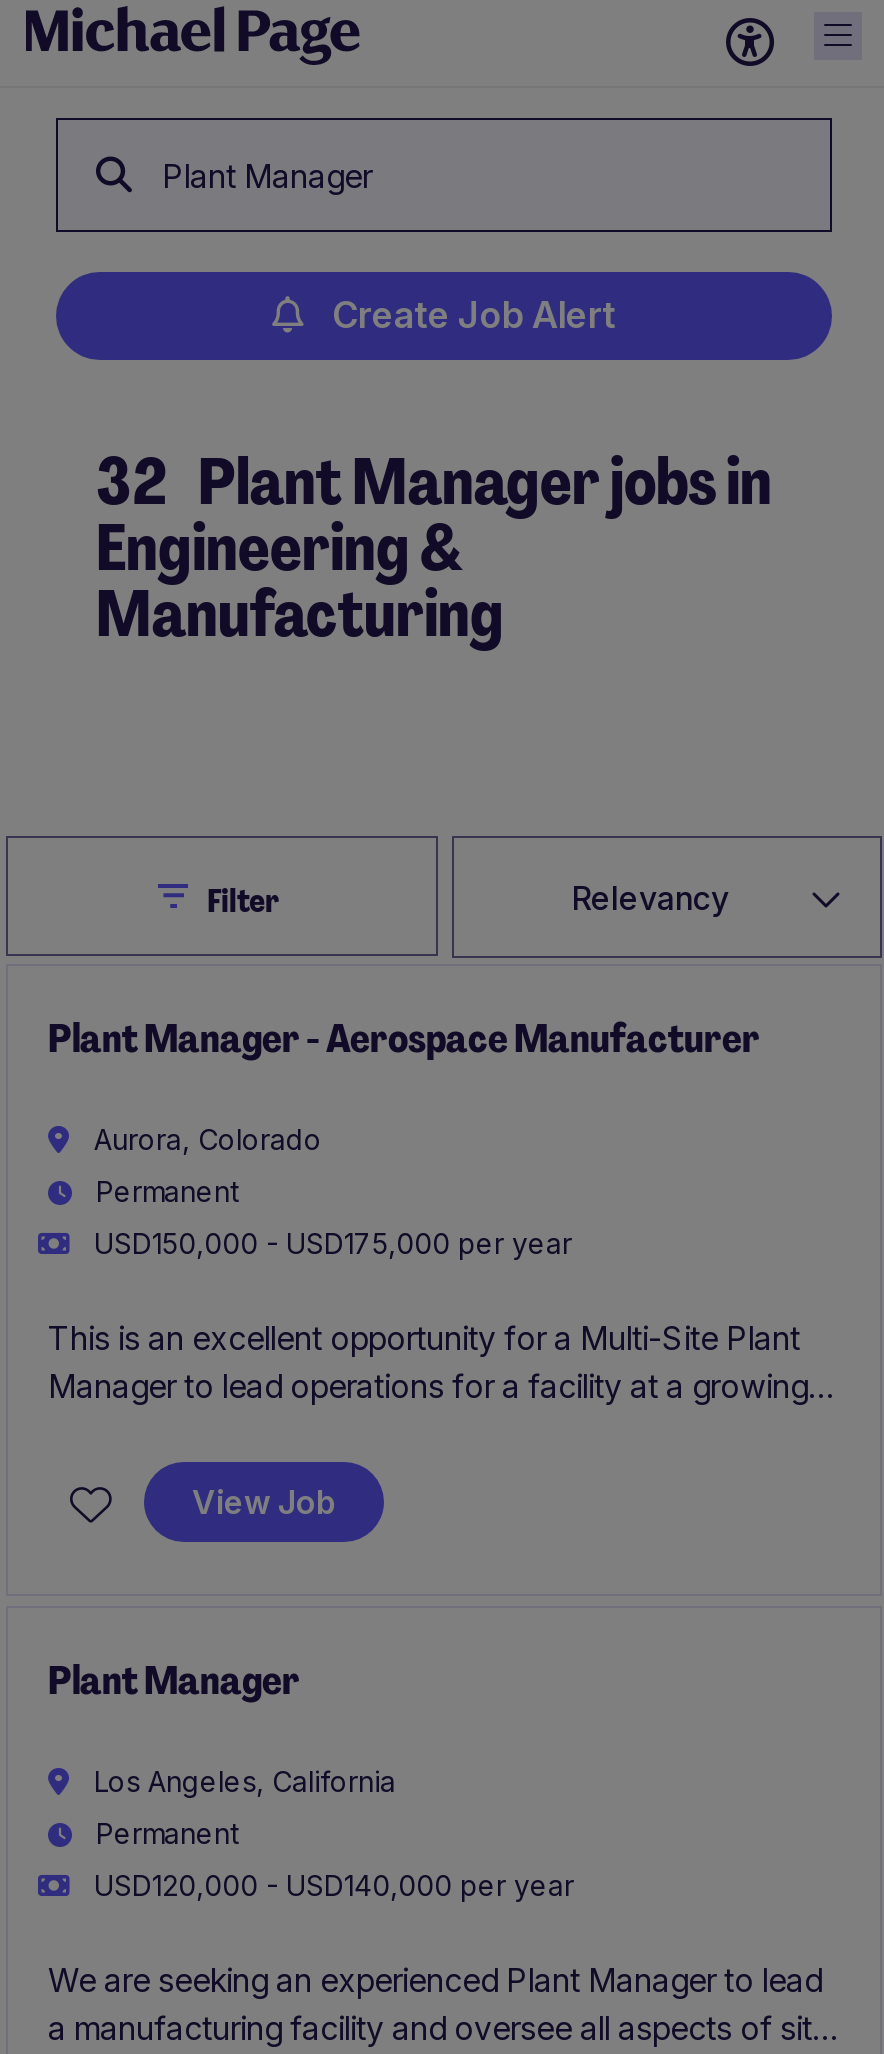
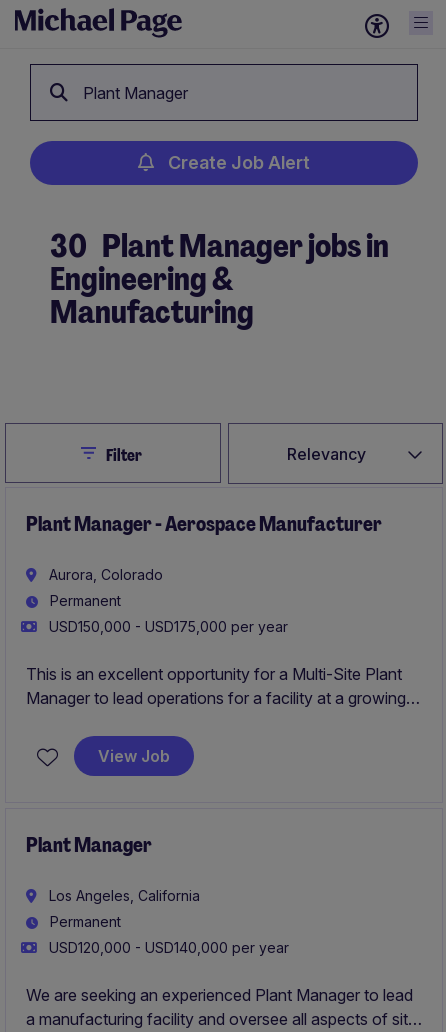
[96,440,772,524] 32 Plant Manager jobs in -> [50,225,389,267] 30 Plant Manager jobs in

